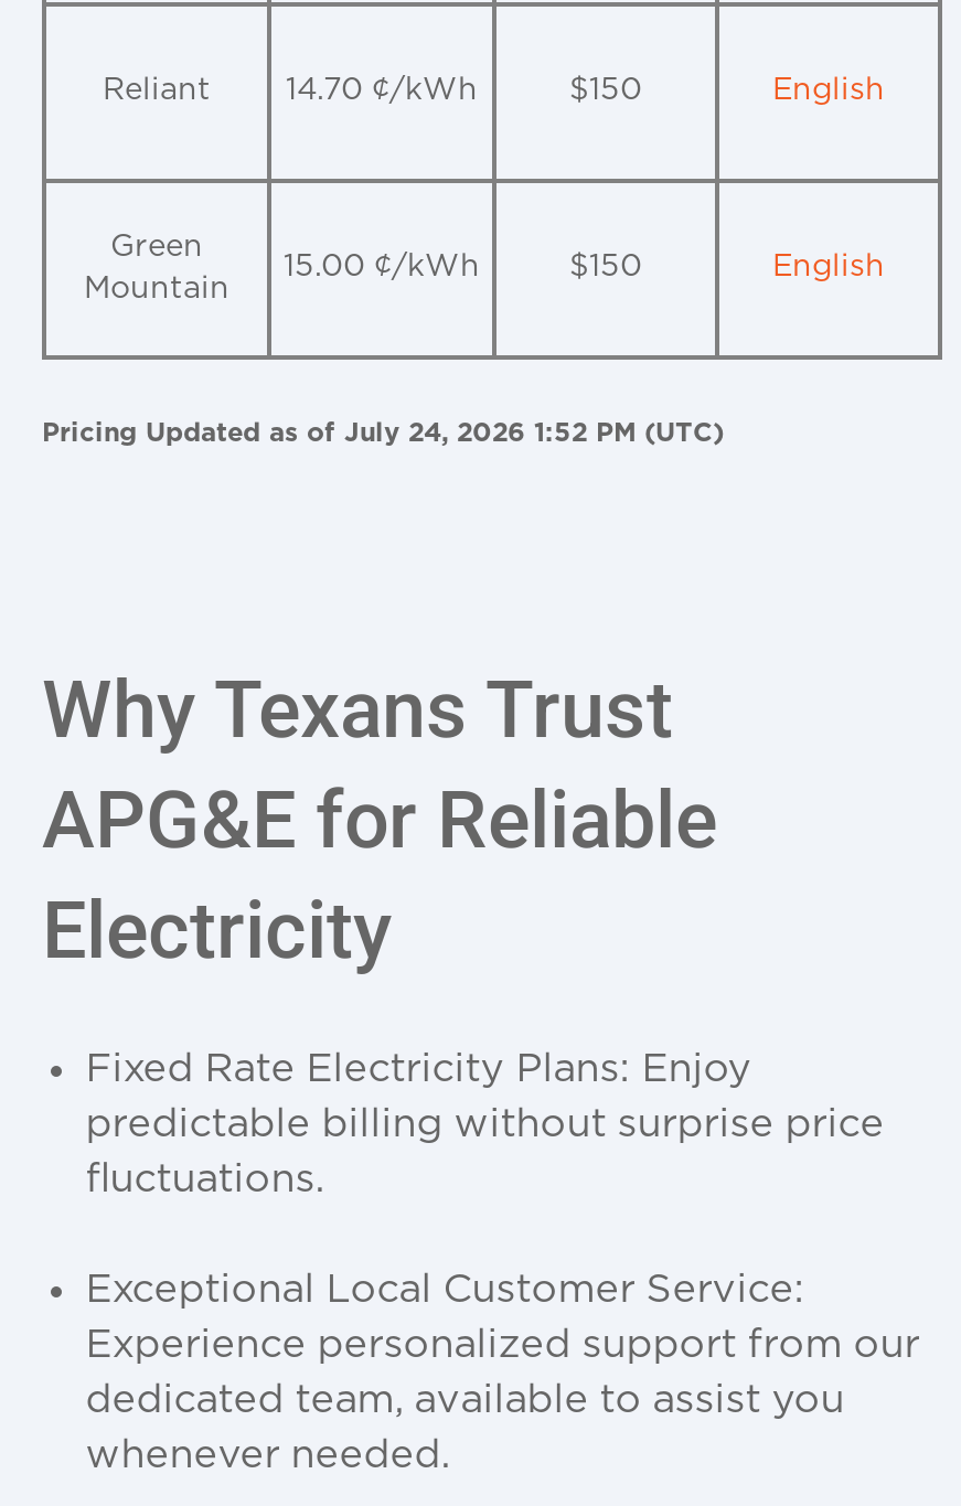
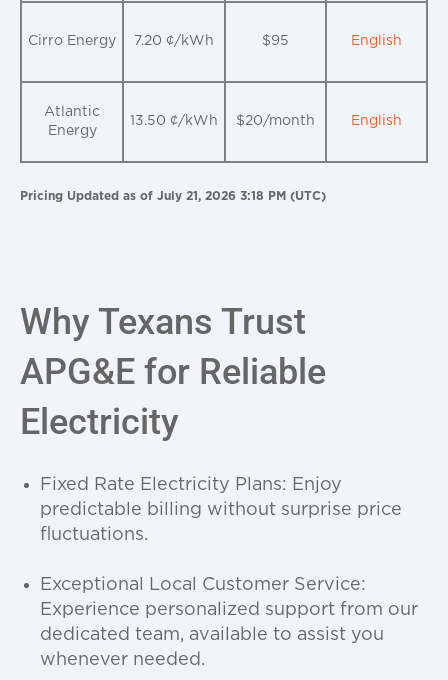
[103,75,642,106] Reliant | 14.70 ¢/kWh | $150 -> [28,34,289,48] Cirro Energy | 7.20 ¢/kWh | $95
[84,231,229,304] Green | Mountain -> [44,105,100,138] Atlantic | Energy
[284,251,642,282] 15.00 ¢/kWh | $150 -> [130,114,315,128] 13.50 ¢/kWh | $20/month
[42,419,724,446] Pricing Updated as of July 24, 2026 1:52 PM (UTC) -> [20,190,326,202] Pricing Updated as of July 21, 2026 3:18 PM (UTC)

